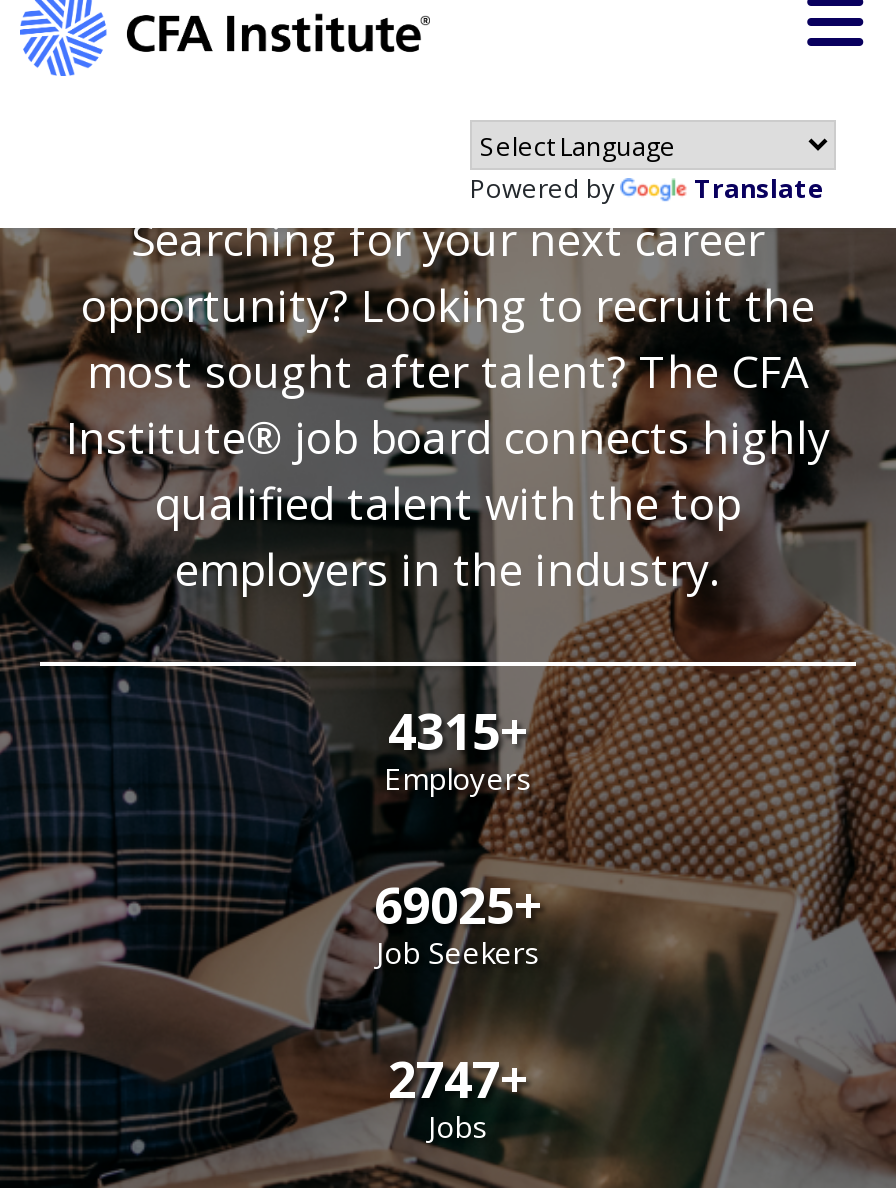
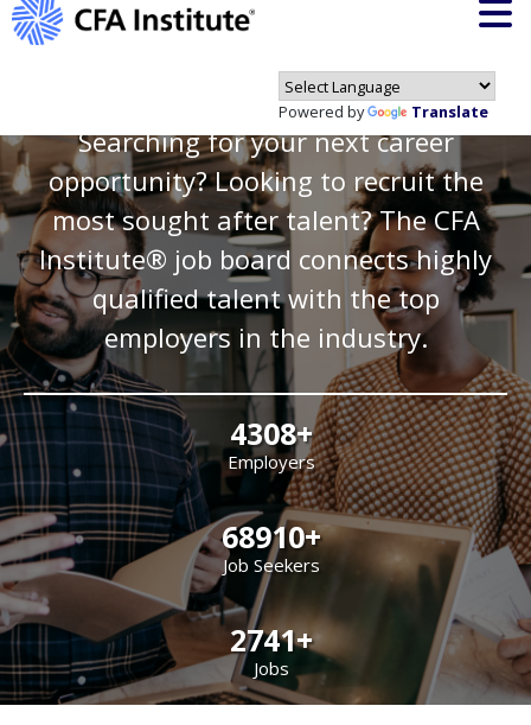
[388,696,500,764] 4315 -> [230,413,296,453] 4308
[374,870,514,938] 69025 -> [222,516,305,557] 68910
[388,1044,500,1112] 2747 -> [230,619,296,660] 2741

